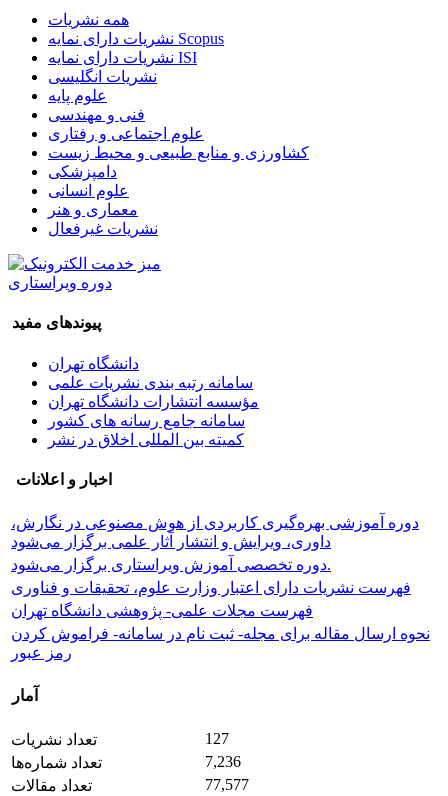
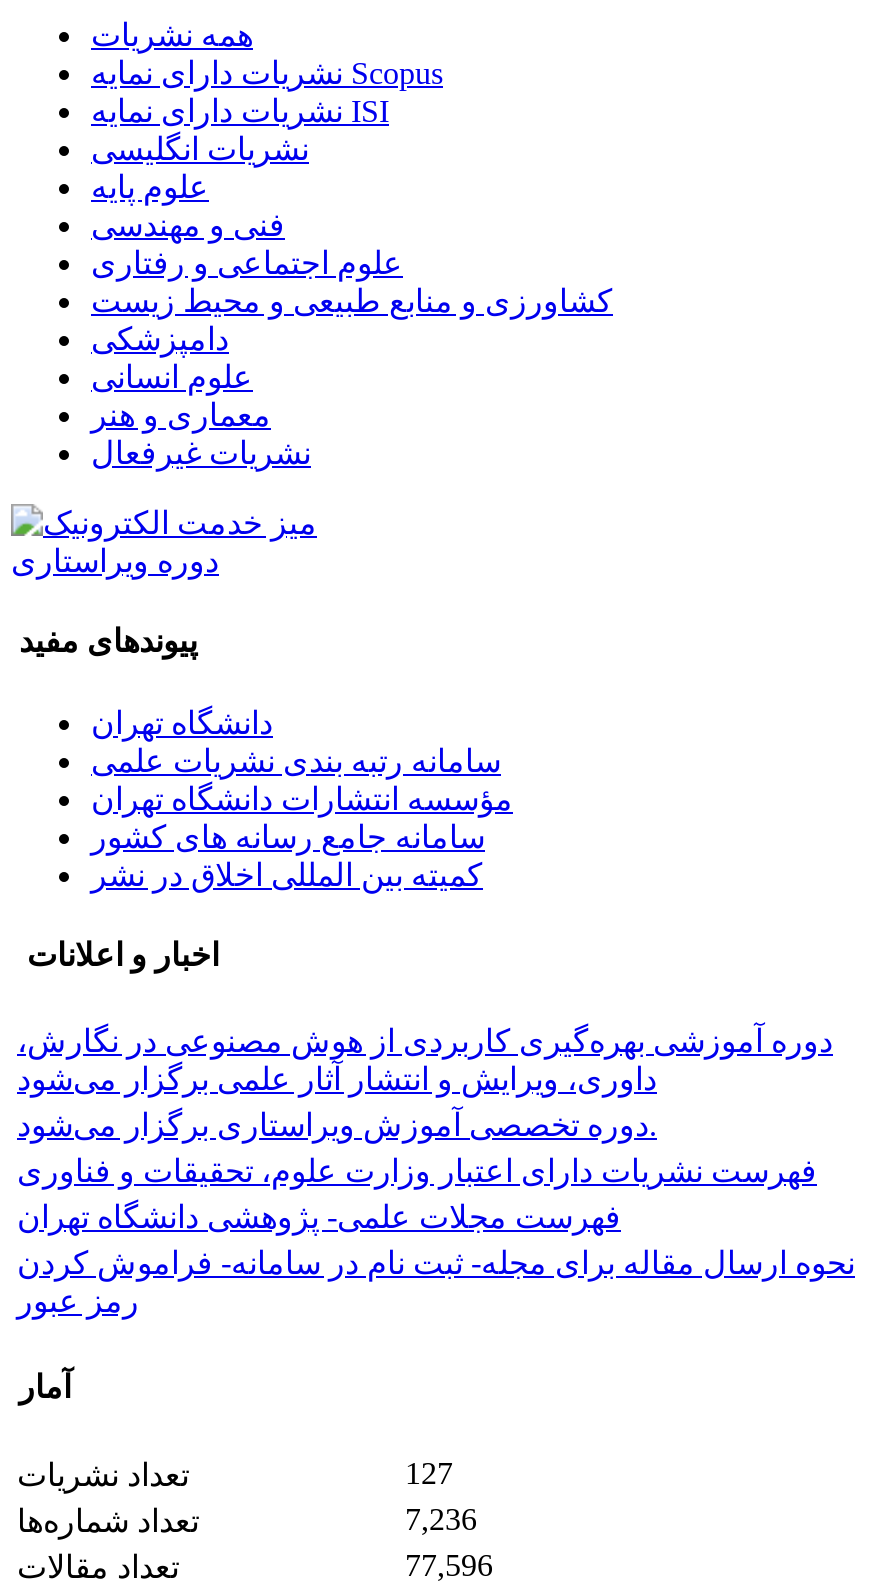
[205,776,249,793] 77,577 -> [405,1547,493,1581] 77,596

